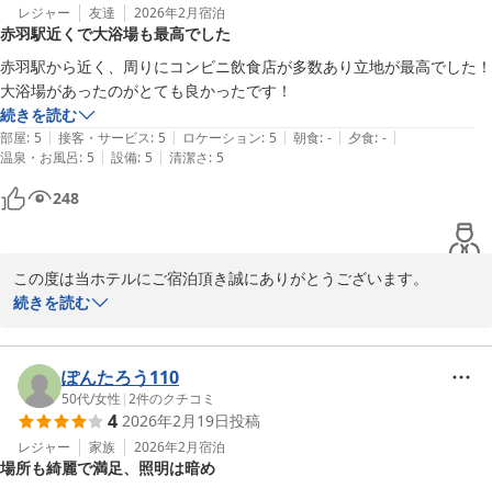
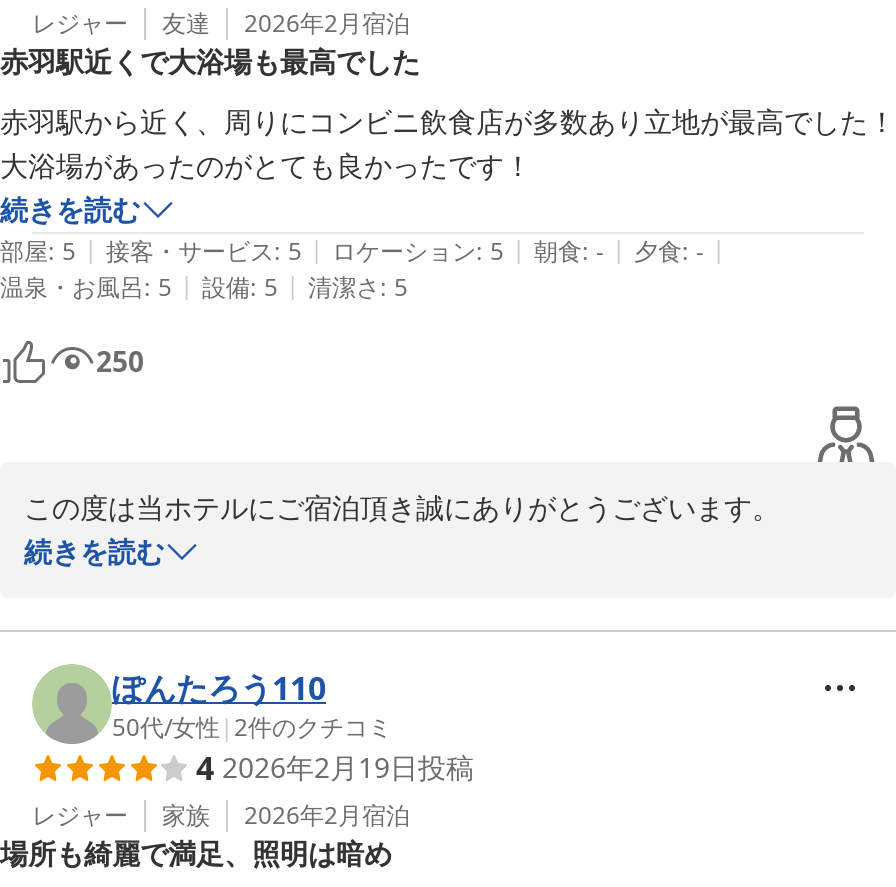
[53,188,79,208] 248 -> [96,342,144,380] 250

